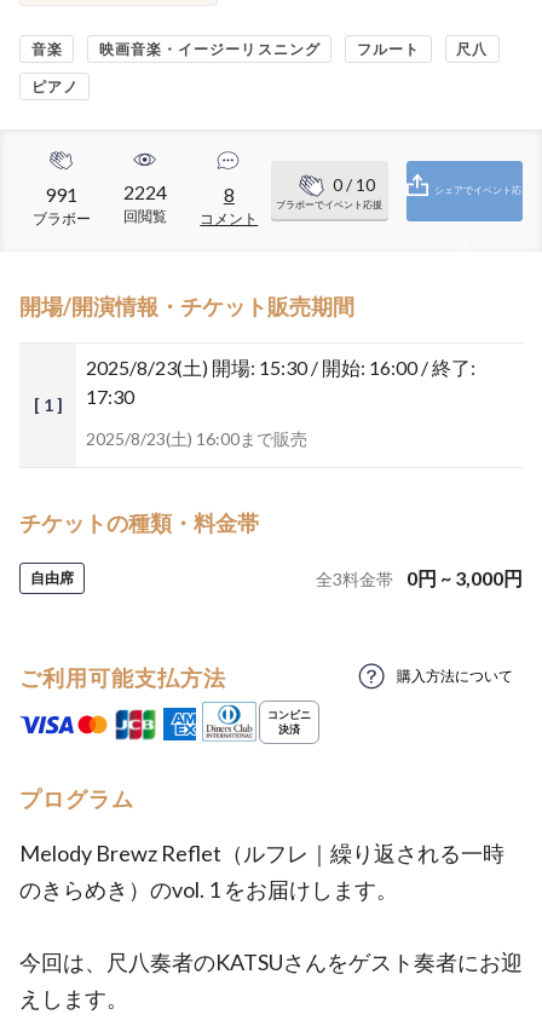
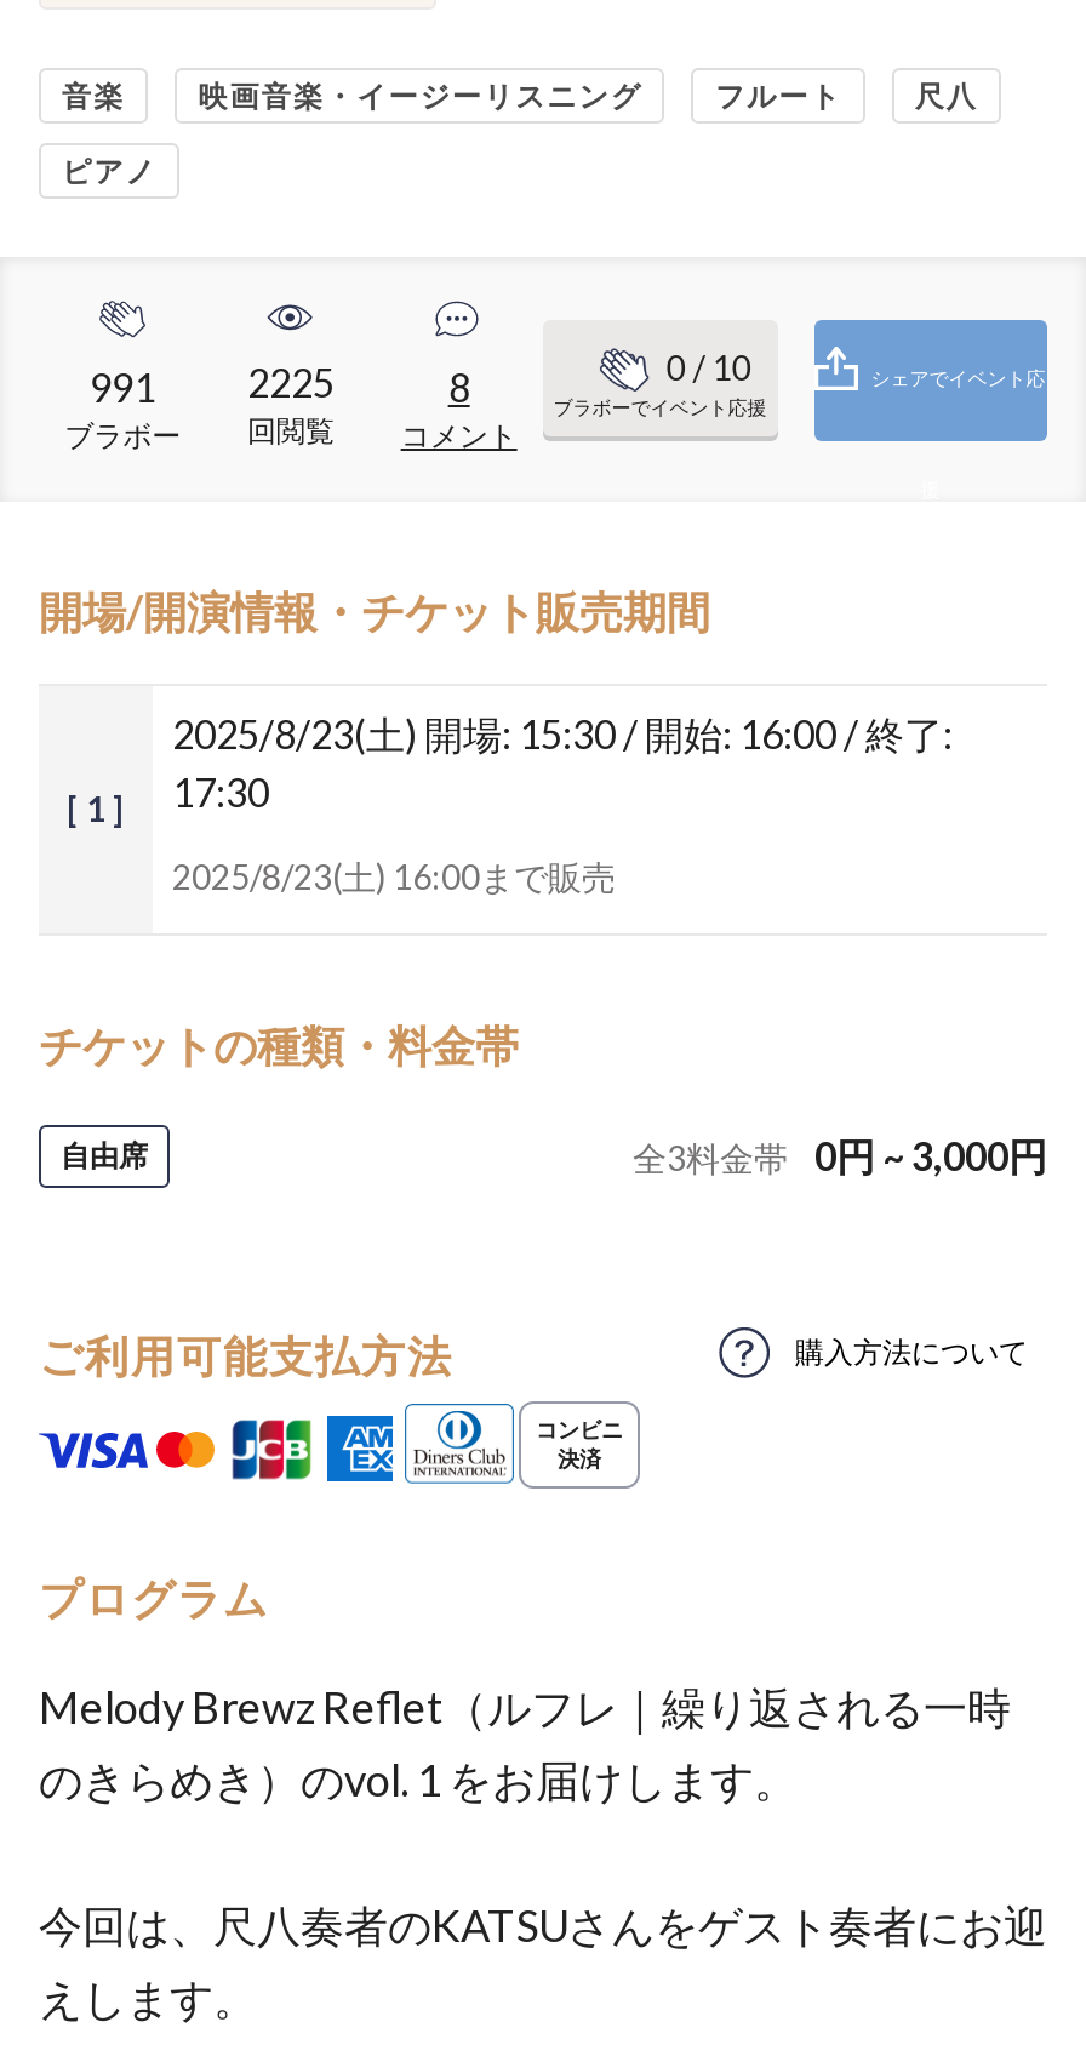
[45,180,167,205] 991 2224 -> [90,359,335,409] 991 2225

